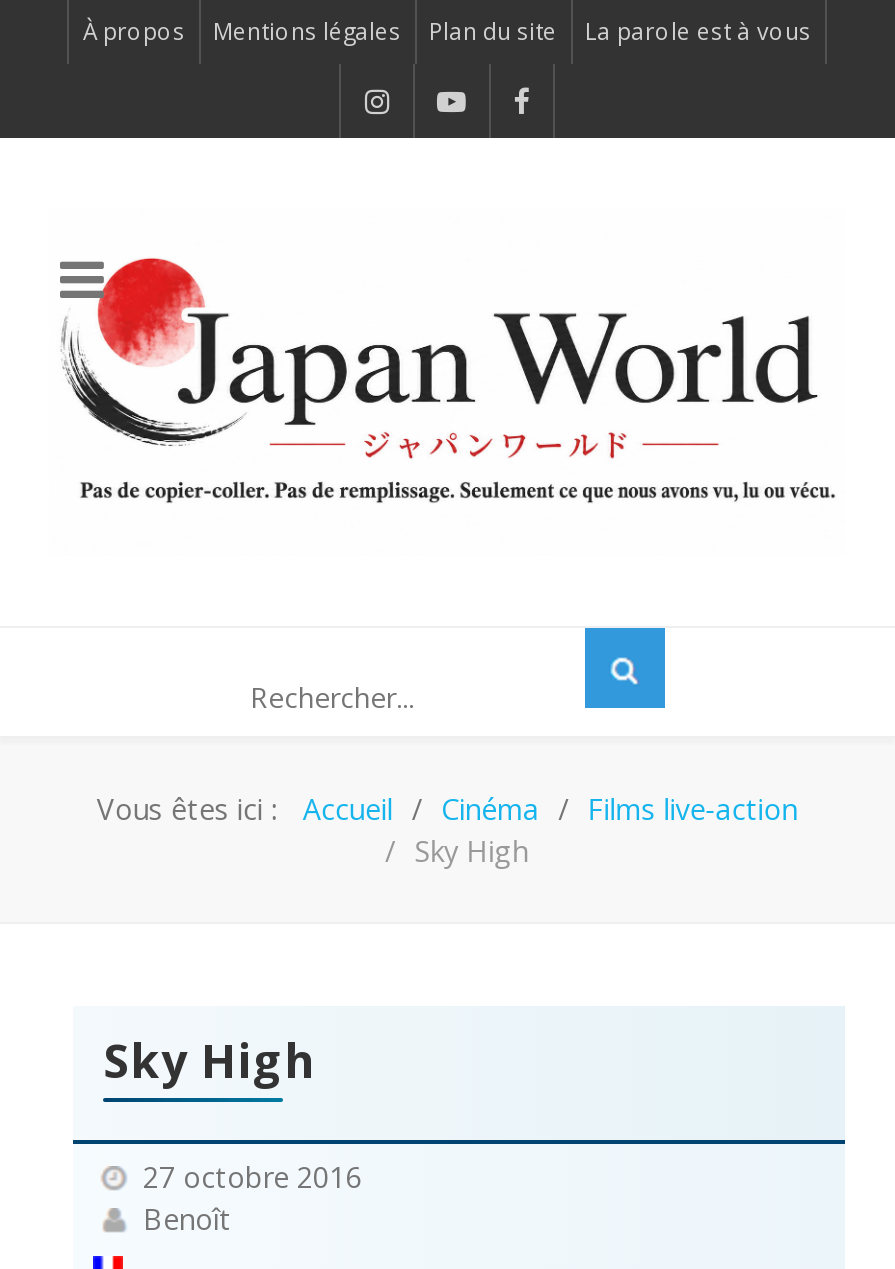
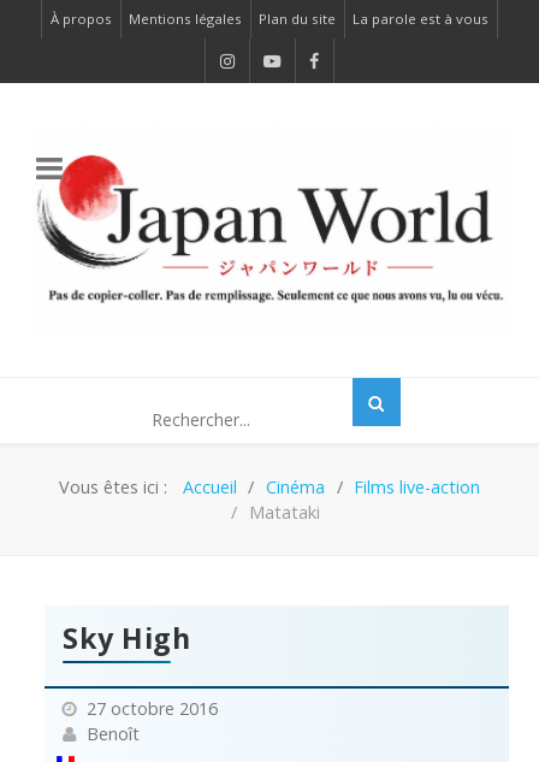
[414,833,528,871] Sky High -> [249,501,320,524] Matataki

